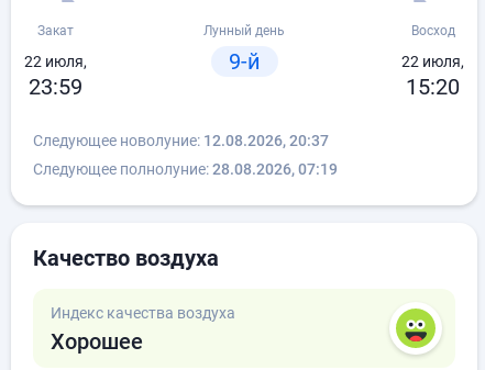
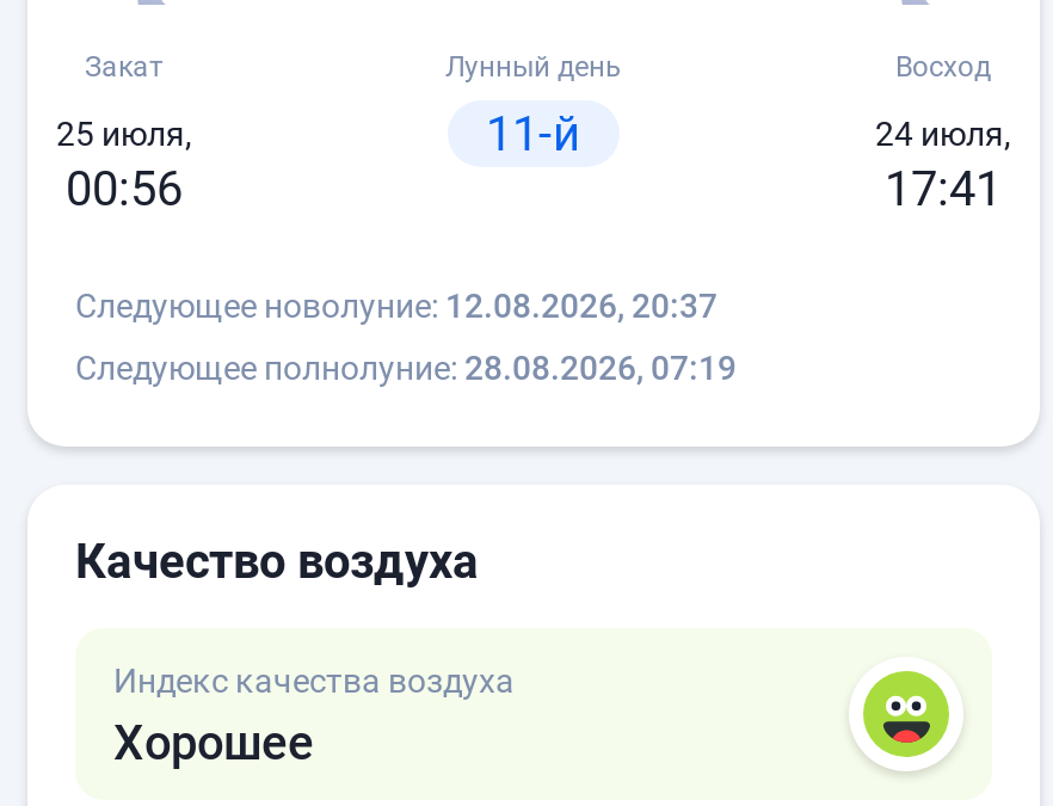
[24,53,87,70] 22 июля, -> [56,115,192,153] 25 июля,
[228,48,260,75] 9-й -> [486,105,581,162] 11-й
[401,53,464,70] 22 июля, -> [875,115,1011,153] 24 июля,
[29,74,82,100] 23:59 -> [66,160,183,217] 00:56
[406,74,460,100] 15:20 -> [885,160,1002,217] 17:41

